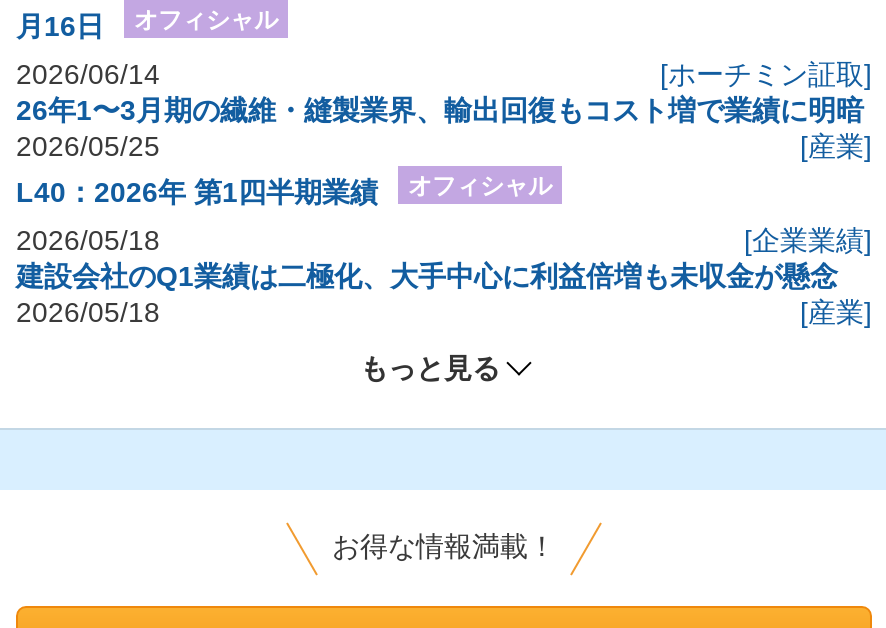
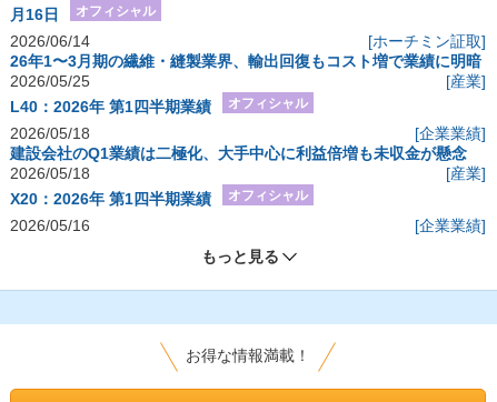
none -> [10,187,486,234] X20：2026年 第1四半期業績 | オフィシャル | 2026/05/16 | [企業業績]

